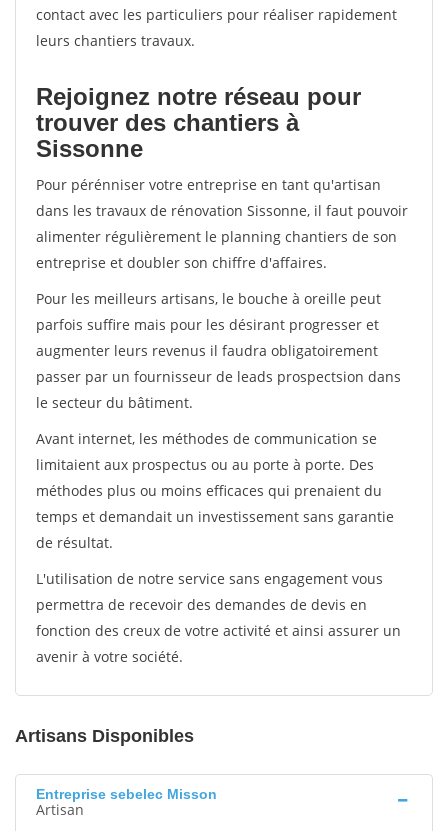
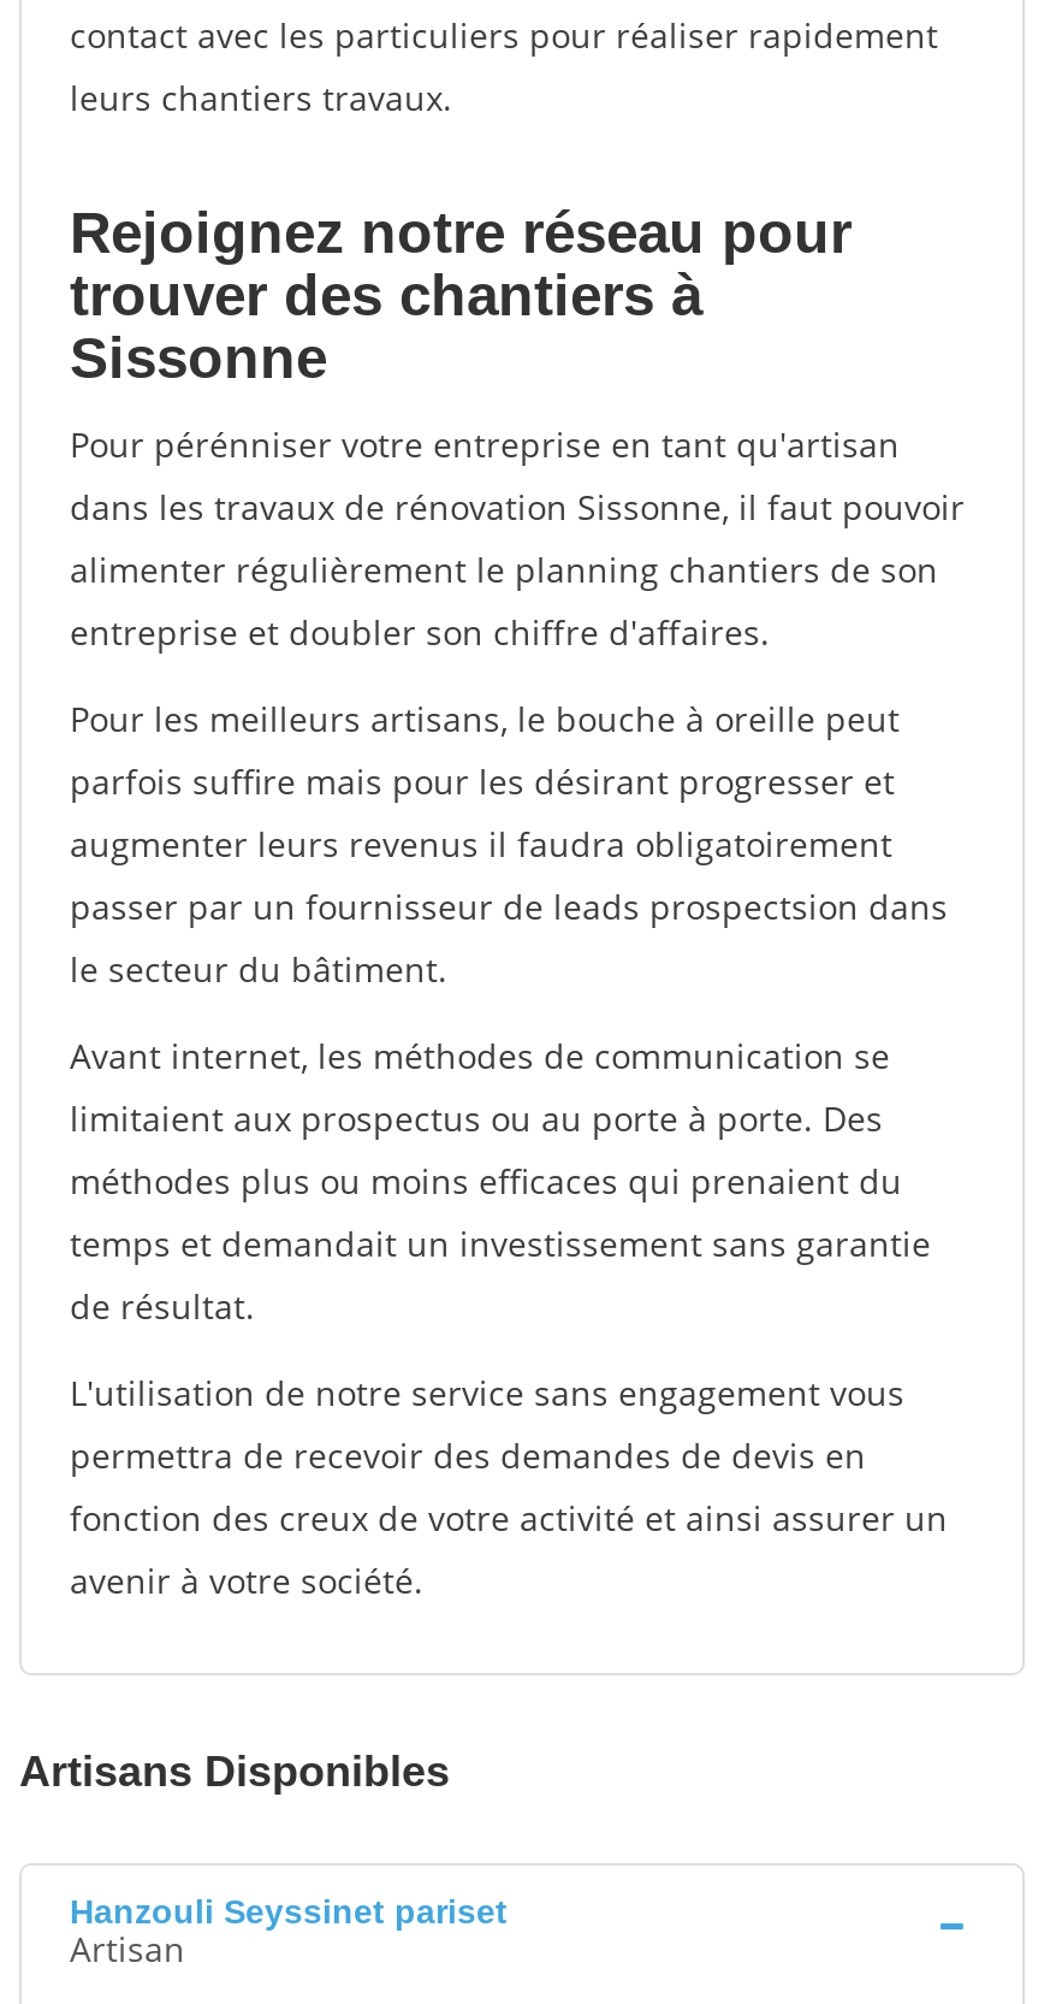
[36,786,217,802] Entreprise sebelec Misson -> [70,1892,508,1931] Hanzouli Seyssinet pariset

